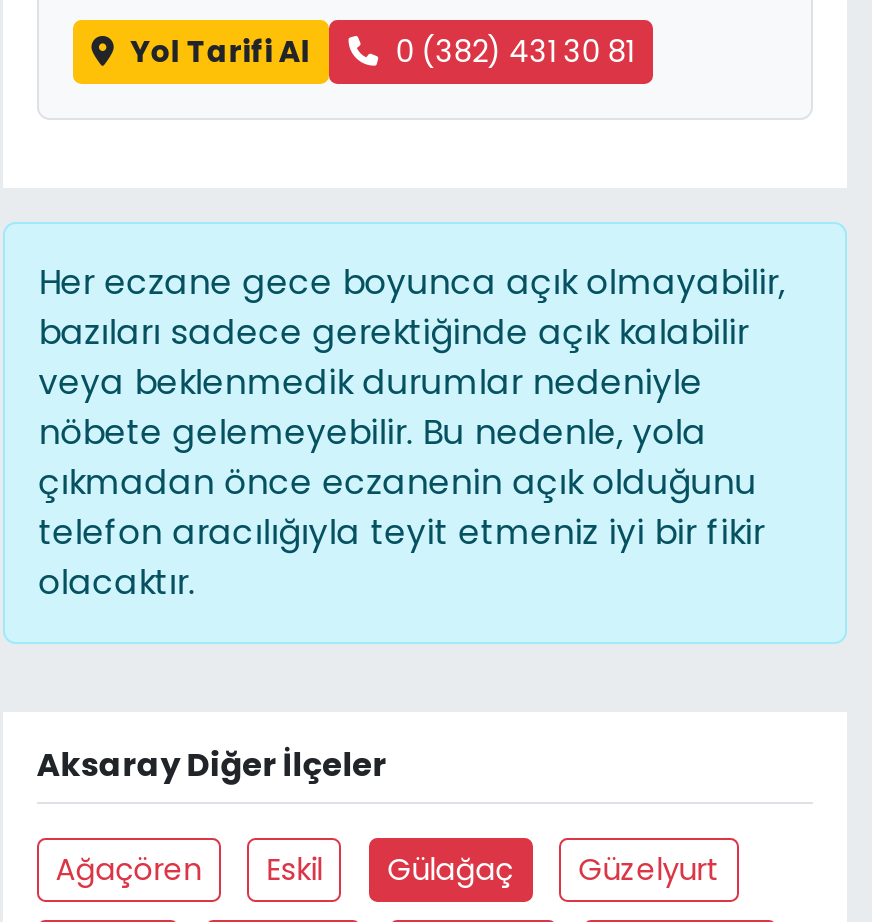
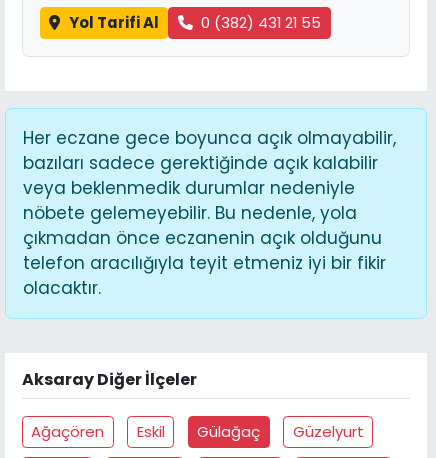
[395,30,633,72] 0 (382) 431 30 81 -> [201,12,321,33] 0 (382) 431 21 55

